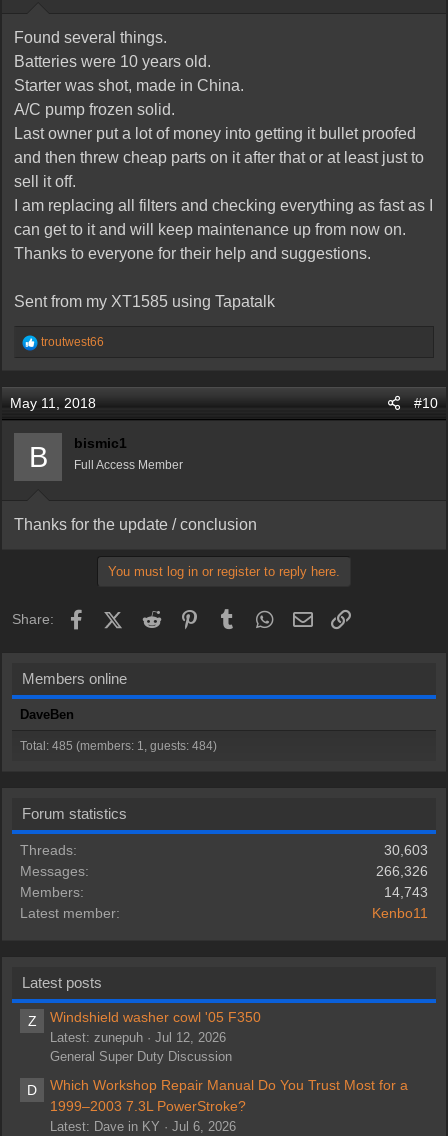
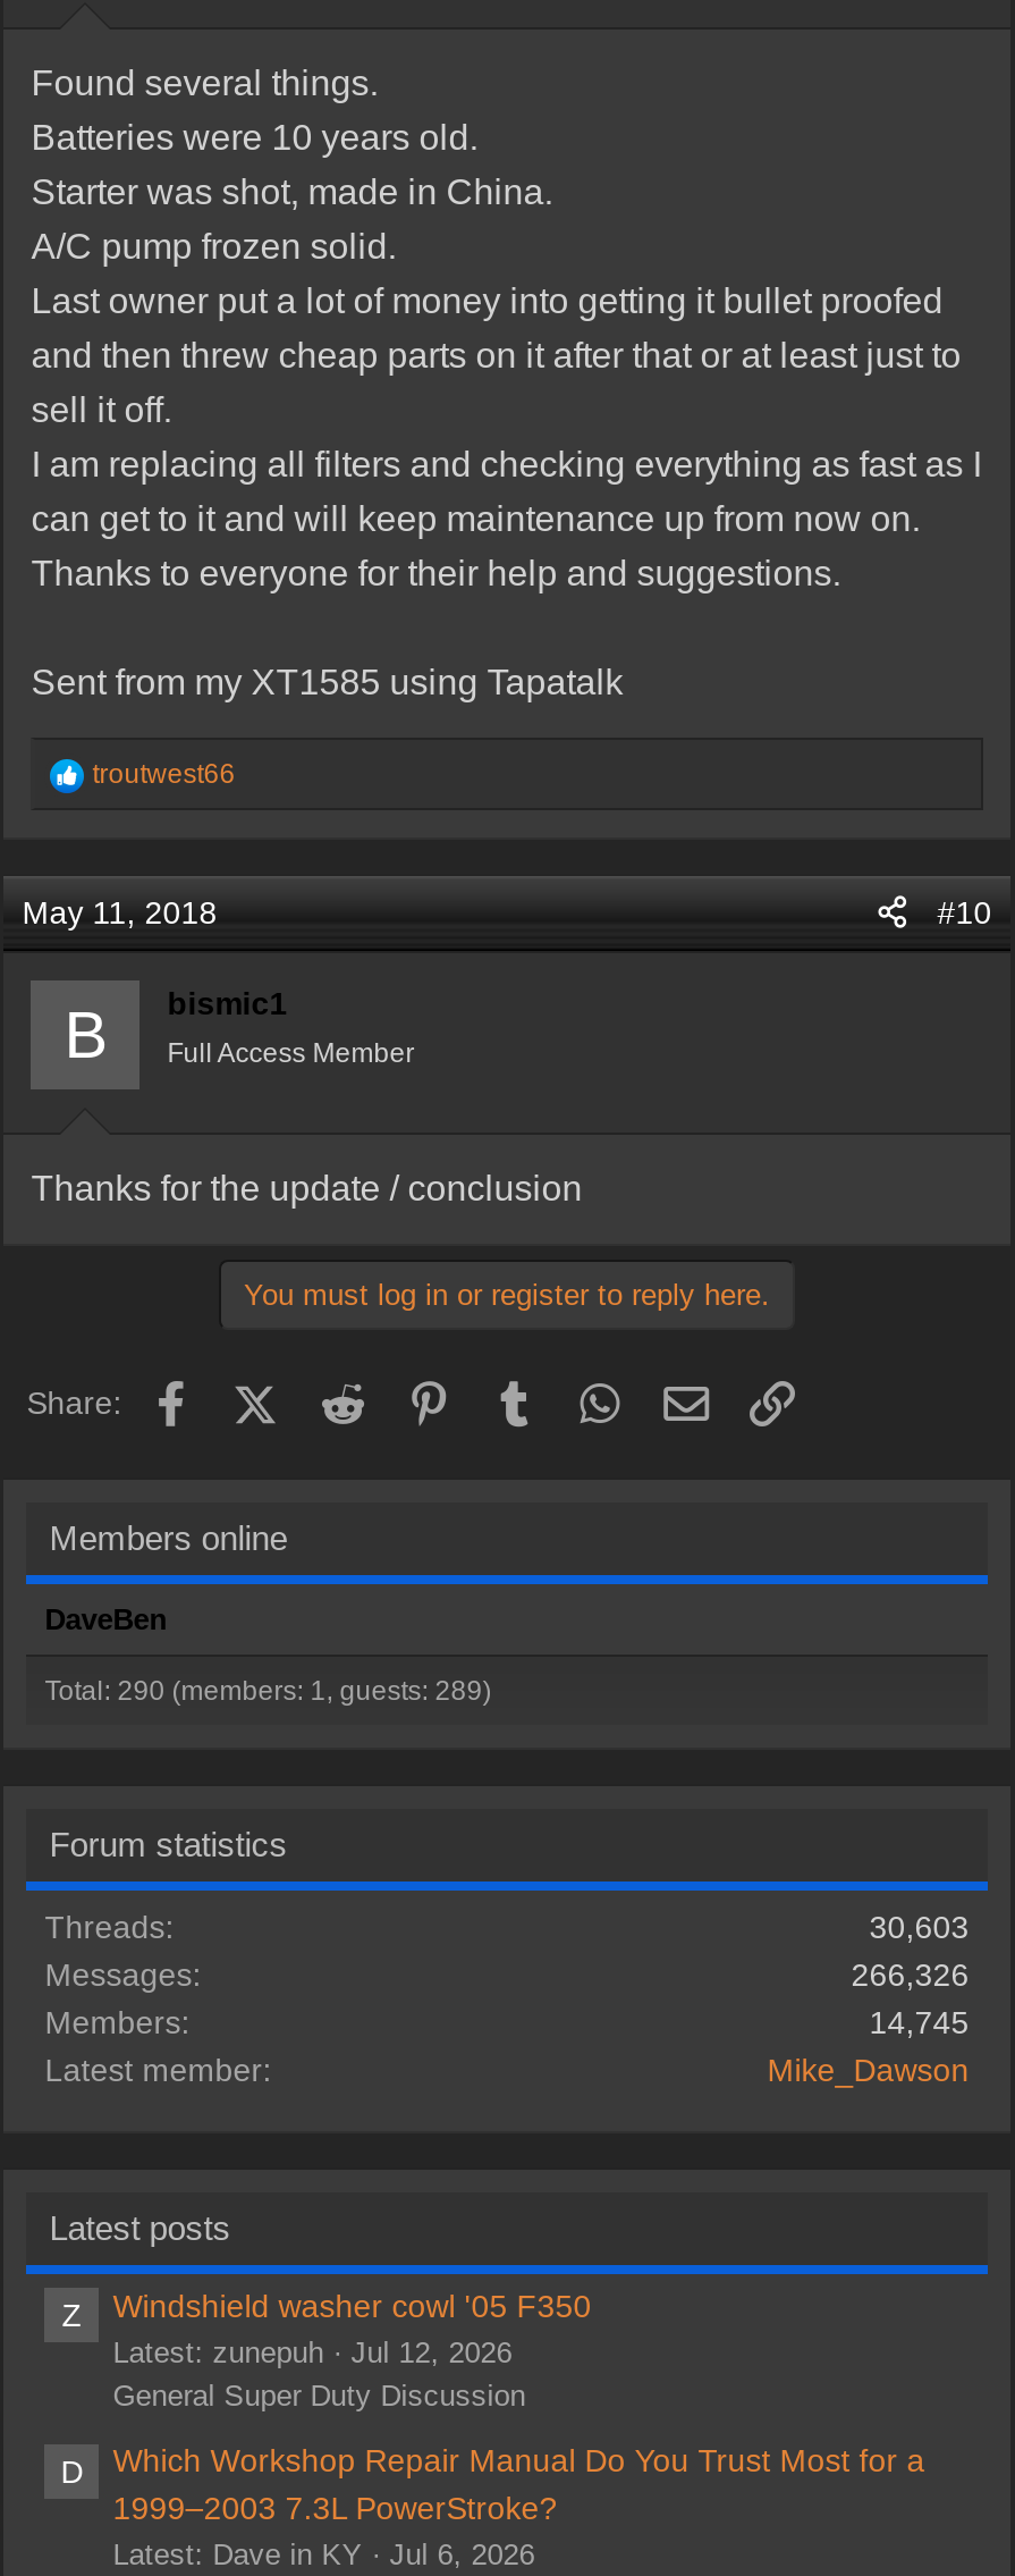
[20,739,217,753] Total: 485 (members: 1, guests: 484) -> [45,1676,492,1707] Total: 290 (members: 1, guests: 289)
[384,884,428,900] 14,743 -> [869,2005,969,2041] 14,745
[372,905,428,921] Kenbo11 -> [767,2052,969,2089] Mike_Dawson

